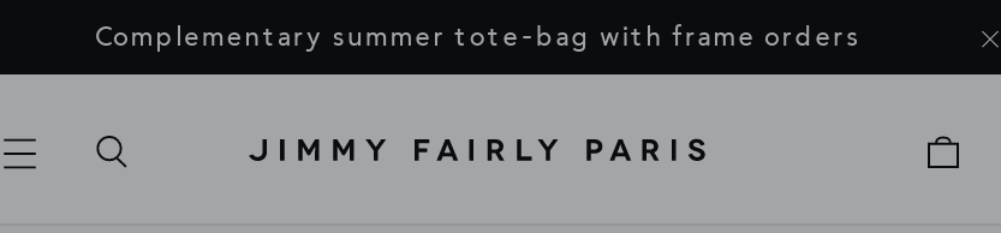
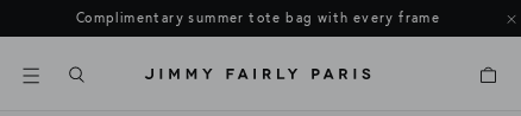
[95,17,861,53] Complementary summer tote-bag with frame orders -> [76,8,440,26] Complimentary summer tote bag with every frame

